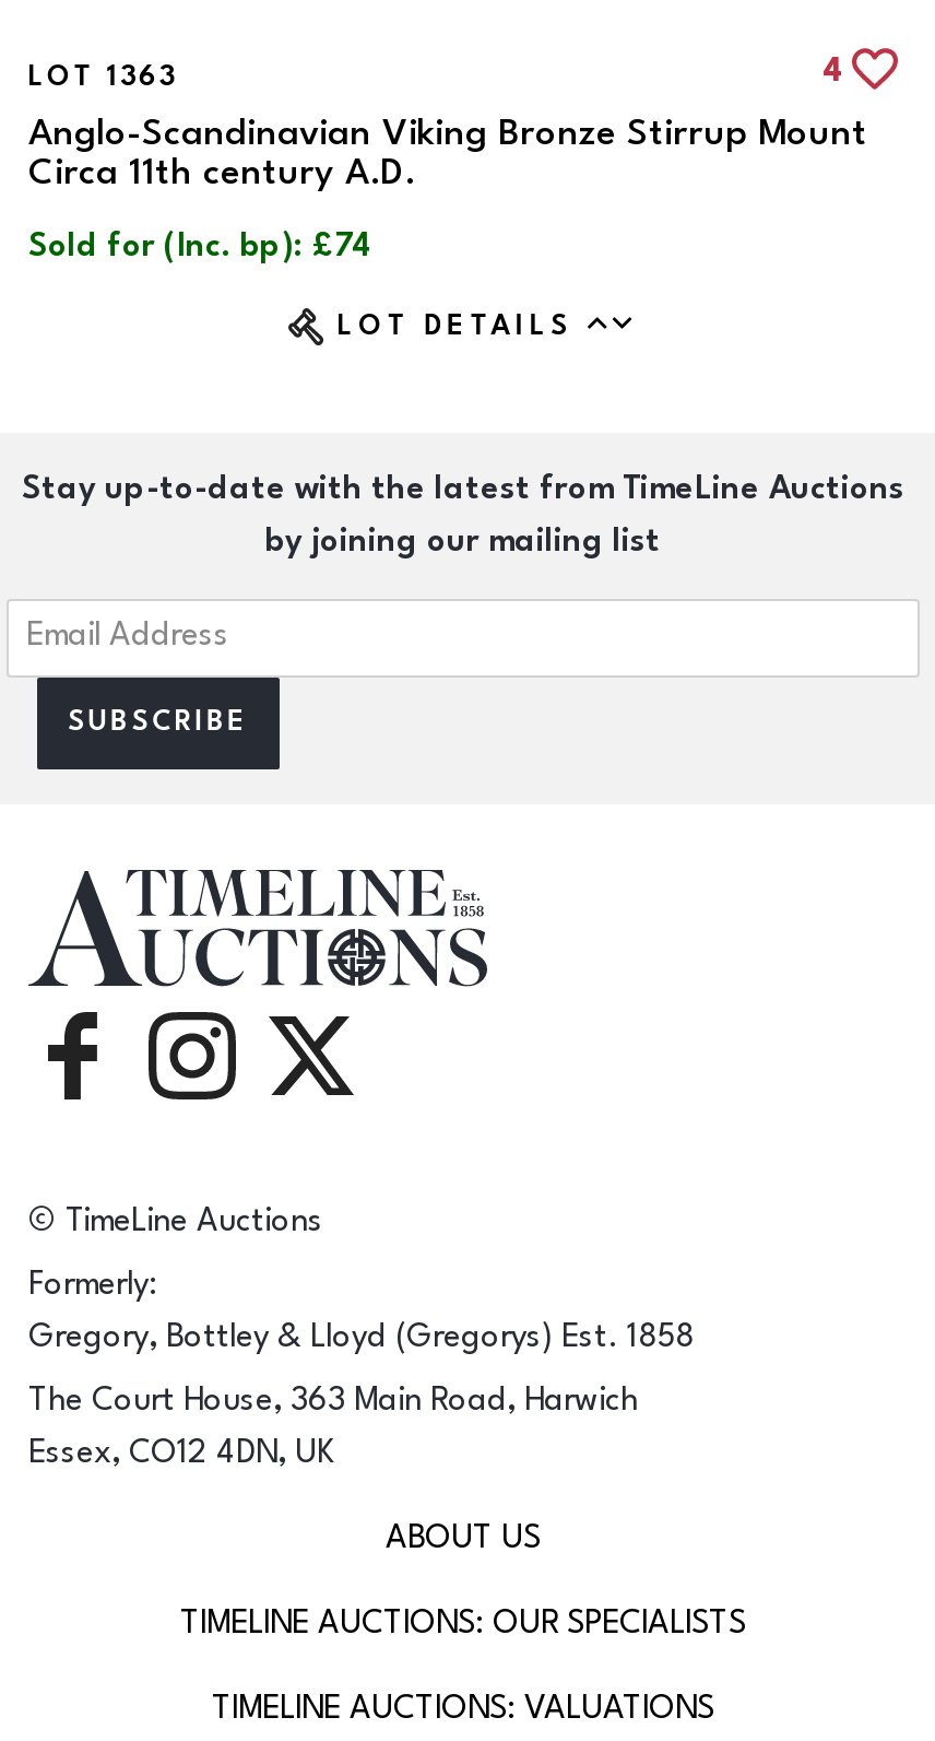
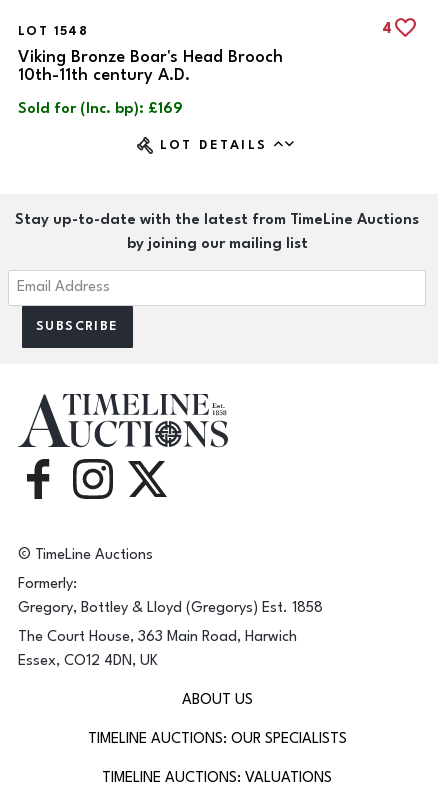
[28,63,177,91] LOT 1363 -> [18,25,88,38] LOT 1548
[28,115,867,192] Anglo-Scandinavian Viking Bronze Stirrup Mount | Circa 11th century A.D. -> [18,49,283,84] Viking Bronze Boar's Head Brooch | 10th-11th century A.D.
[28,231,374,264] Sold for (Inc. bp): £74 -> [18,102,183,117] Sold for (Inc. bp): £169

